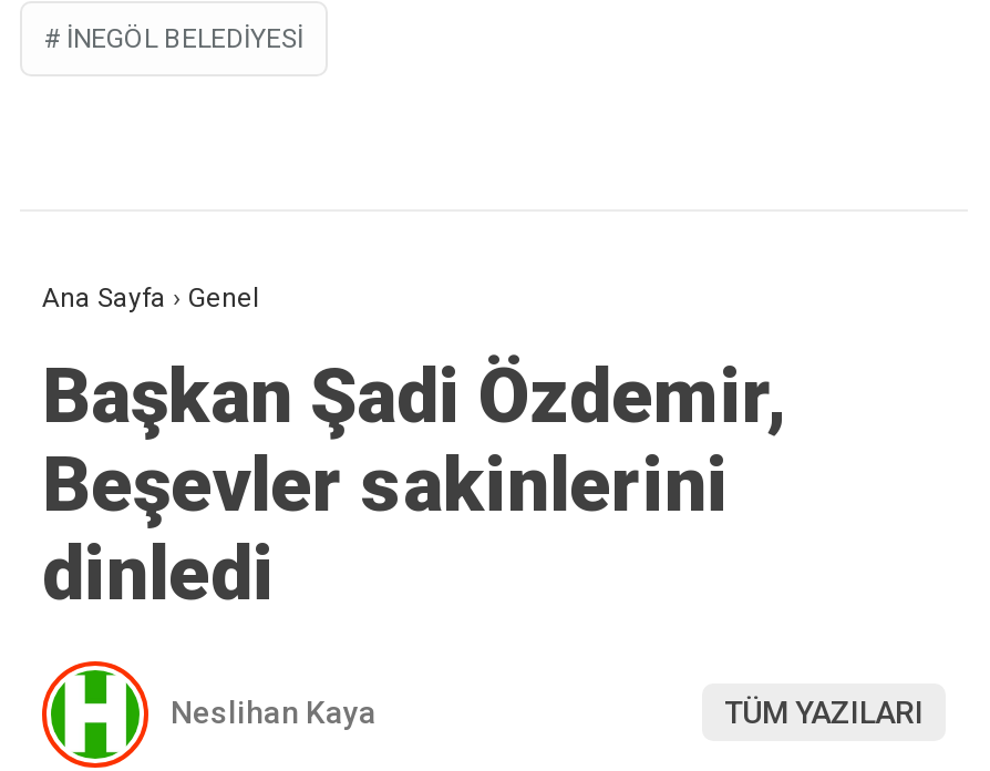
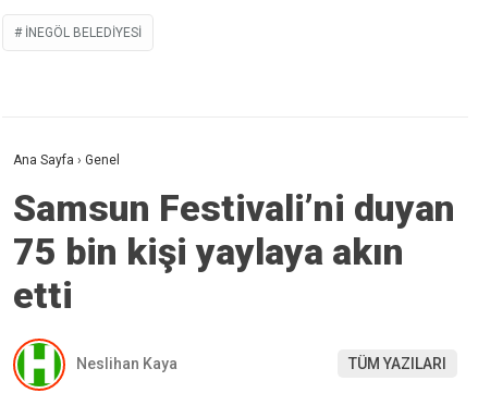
[42,350,784,616] Başkan Şadi Özdemir, | Beşevler sakinlerini | dinledi -> [13,186,455,316] Samsun Festivali’ni duyan | 75 bin kişi yaylaya akın | etti

